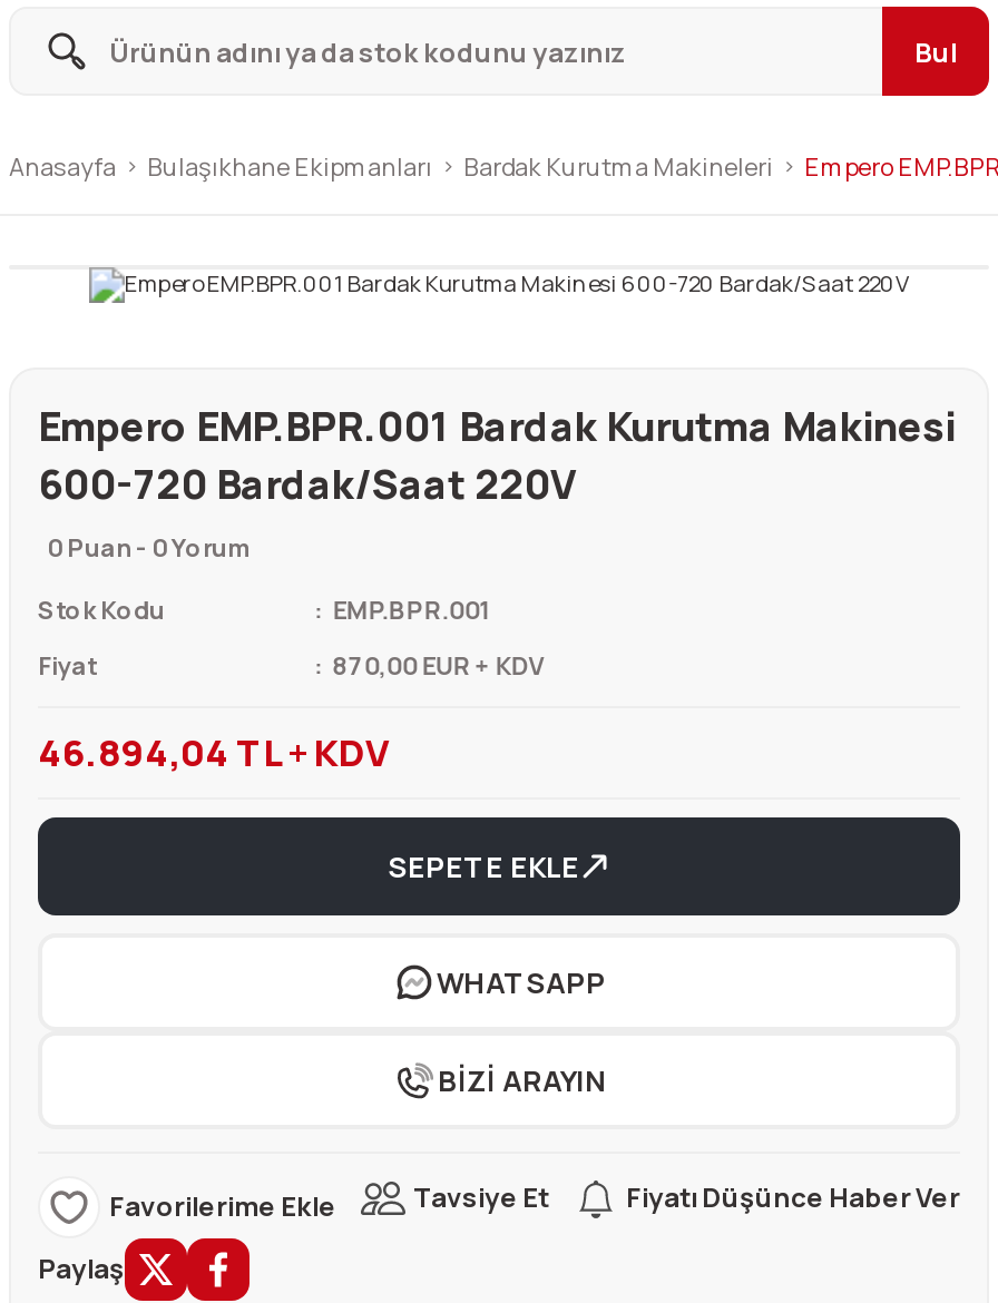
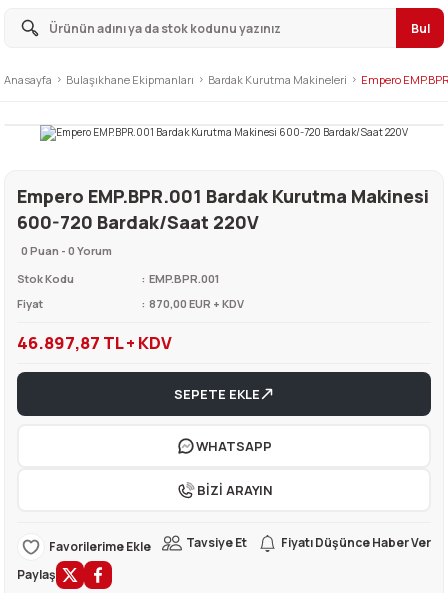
[38,726,390,777] 46.894,04 TL + KDV -> [17,331,172,354] 46.897,87 TL + KDV

